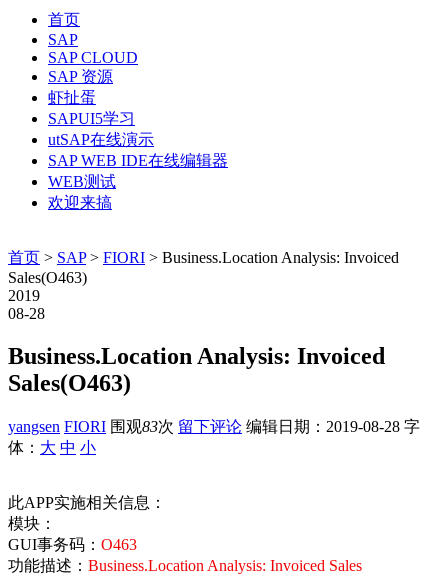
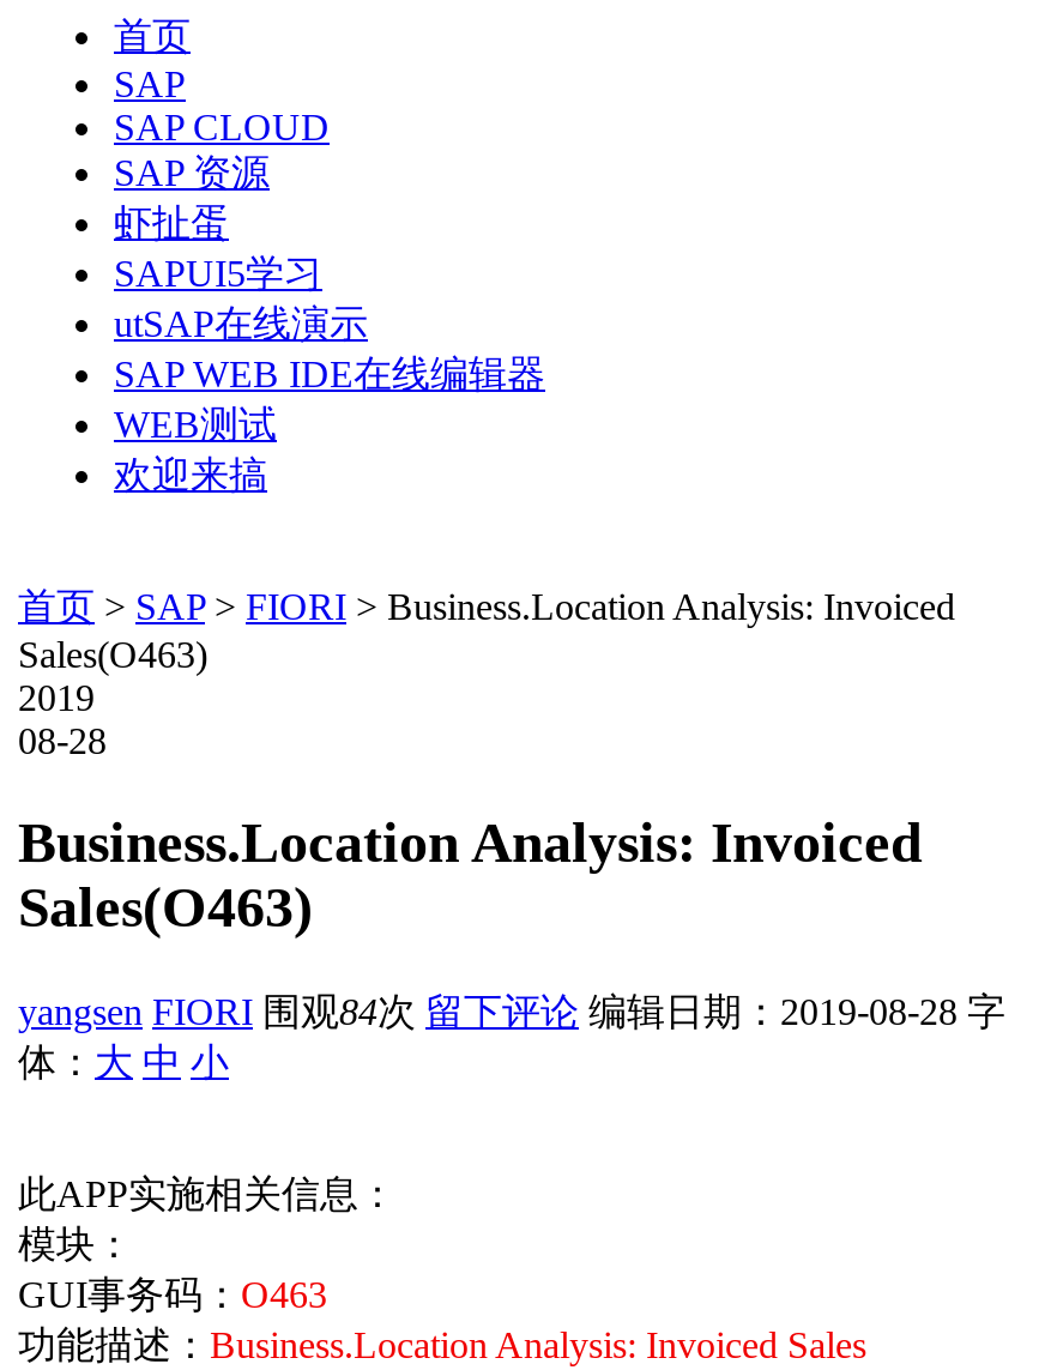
[8,418,420,435] yangsen FIORI围观83次 留下评论编辑日期：2019-08-28字 -> [18,991,1005,1032] yangsen FIORI围观84次 留下评论编辑日期：2019-08-28字

